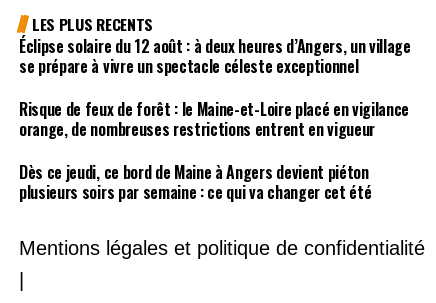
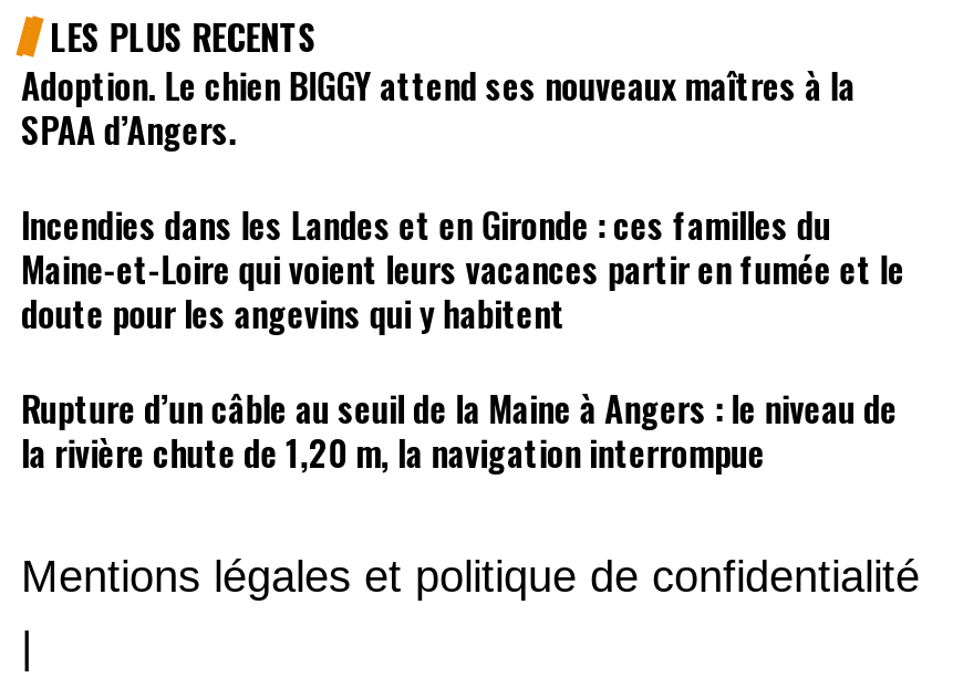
[19,34,411,78] Éclipse solaire du 12 août : à deux heures d’Angers, un village | se prépare à vivre un spectacle céleste exceptionnel -> [21,59,855,157] Adoption. Le chien BIGGY attend ses nouveaux maîtres à la | SPAA d’Angers.
[19,97,409,141] Risque de feux de forêt : le Maine-et-Loire placé en vigilance | orange, de nombreuses restrictions entrent en vigueur -> [21,198,905,340] Incendies dans les Landes et en Gironde : ces familles du | Maine-et-Loire qui voient leurs vacances partir en fumée et le | doute pour les angevins qui y habitent
[19,160,371,204] Dès ce jeudi, ce bord de Maine à Angers devient piéton | plusieurs soirs par semaine : ce qui va changer cet été -> [21,381,897,479] Rupture d’un câble au seuil de la Maine à Angers : le niveau de | la rivière chute de 1,20 m, la navigation interrompue

